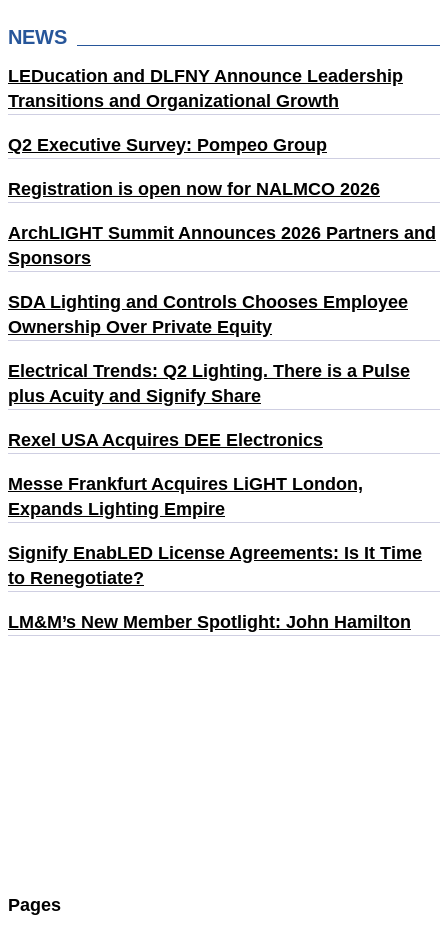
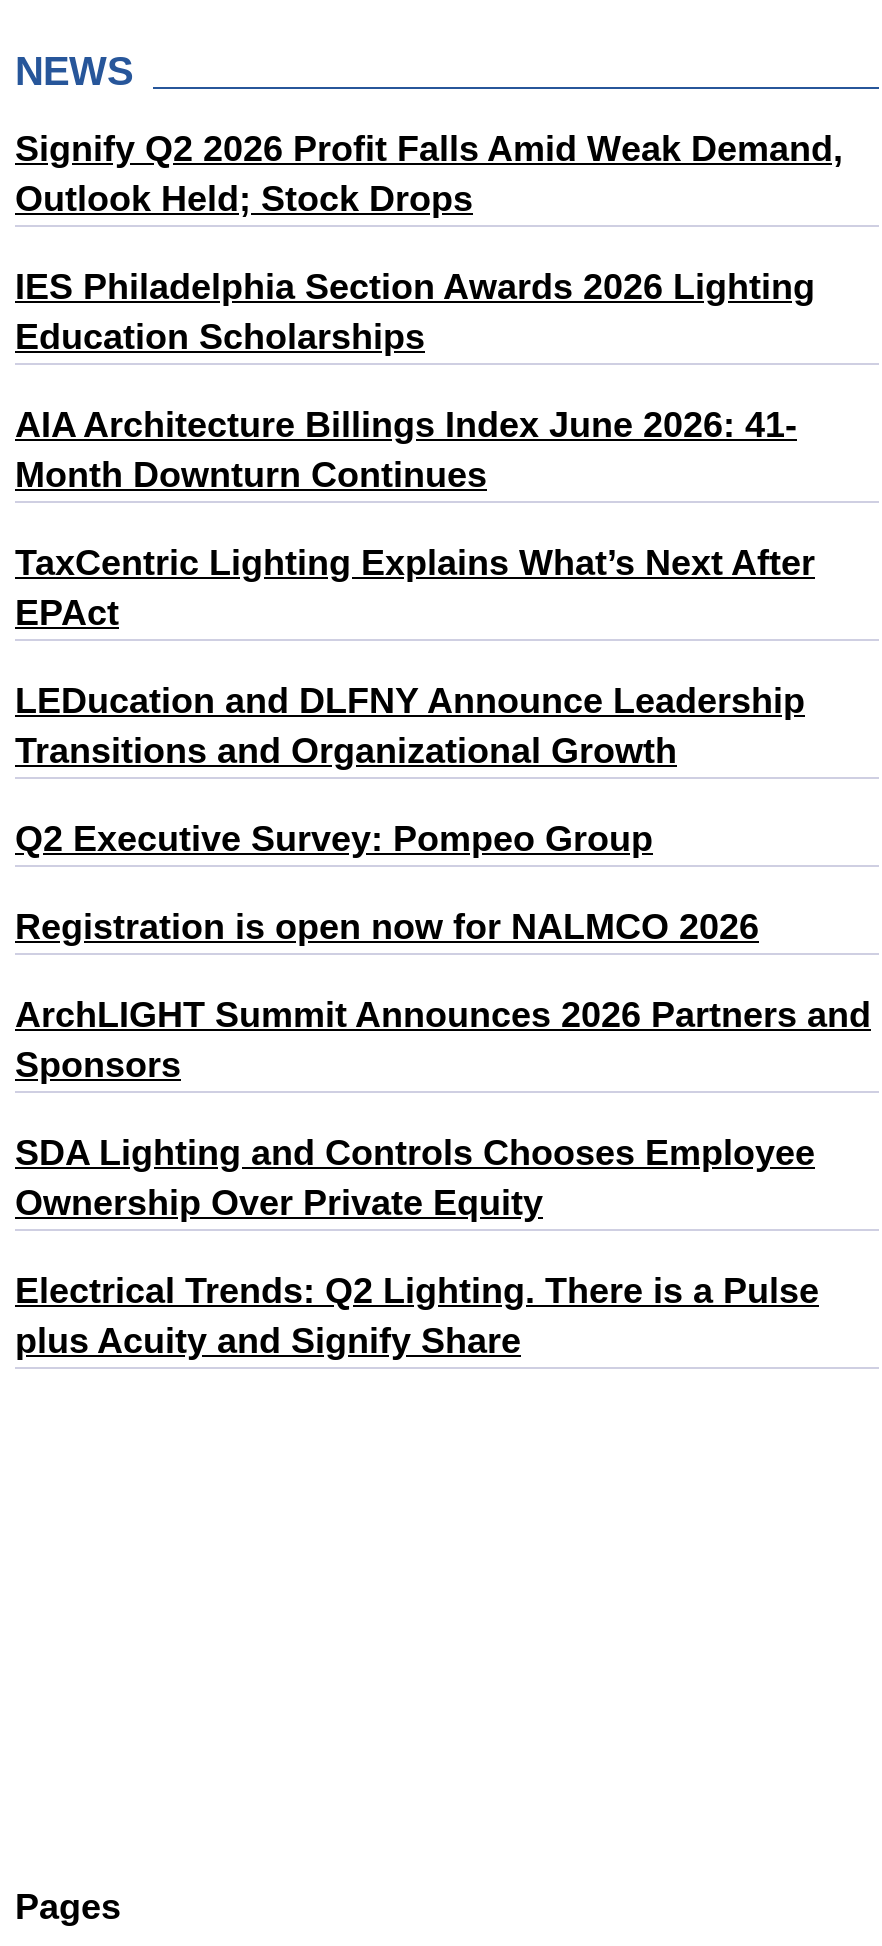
none -> [15,129,843,633] Signify Q2 2026 Profit Falls Amid Weak Demand, | Outlook Held; Stock Drops | IES Philadelphia Section Awards 2026 Lighting | Education Scholarships | AIA Architecture Billings Index June 2026: 41- | Month Downturn Continues | TaxCentric Lighting Explains What’s Next After | EPAct
moved [8,66,436,406] -> [15,681,871,1361]: LEDucation and DLFNY Announce Leadership | Transitions and Organizational Growth | Q2 Executive Survey: Pompeo Group | ... | Electrical Trends: Q2 Lighting. There is a Pulse | plus Acuity and Signify Share
[8,430,422,632] Rexel USA Acquires DEE Electronics | Messe Frankfurt Acquires LiGHT London, | Expands Lighting Empire | Signify EnabLED License Agreements: Is It Time | to Renegotiate? | LM&M’s New Member Spotlight: John Hamilton -> none

